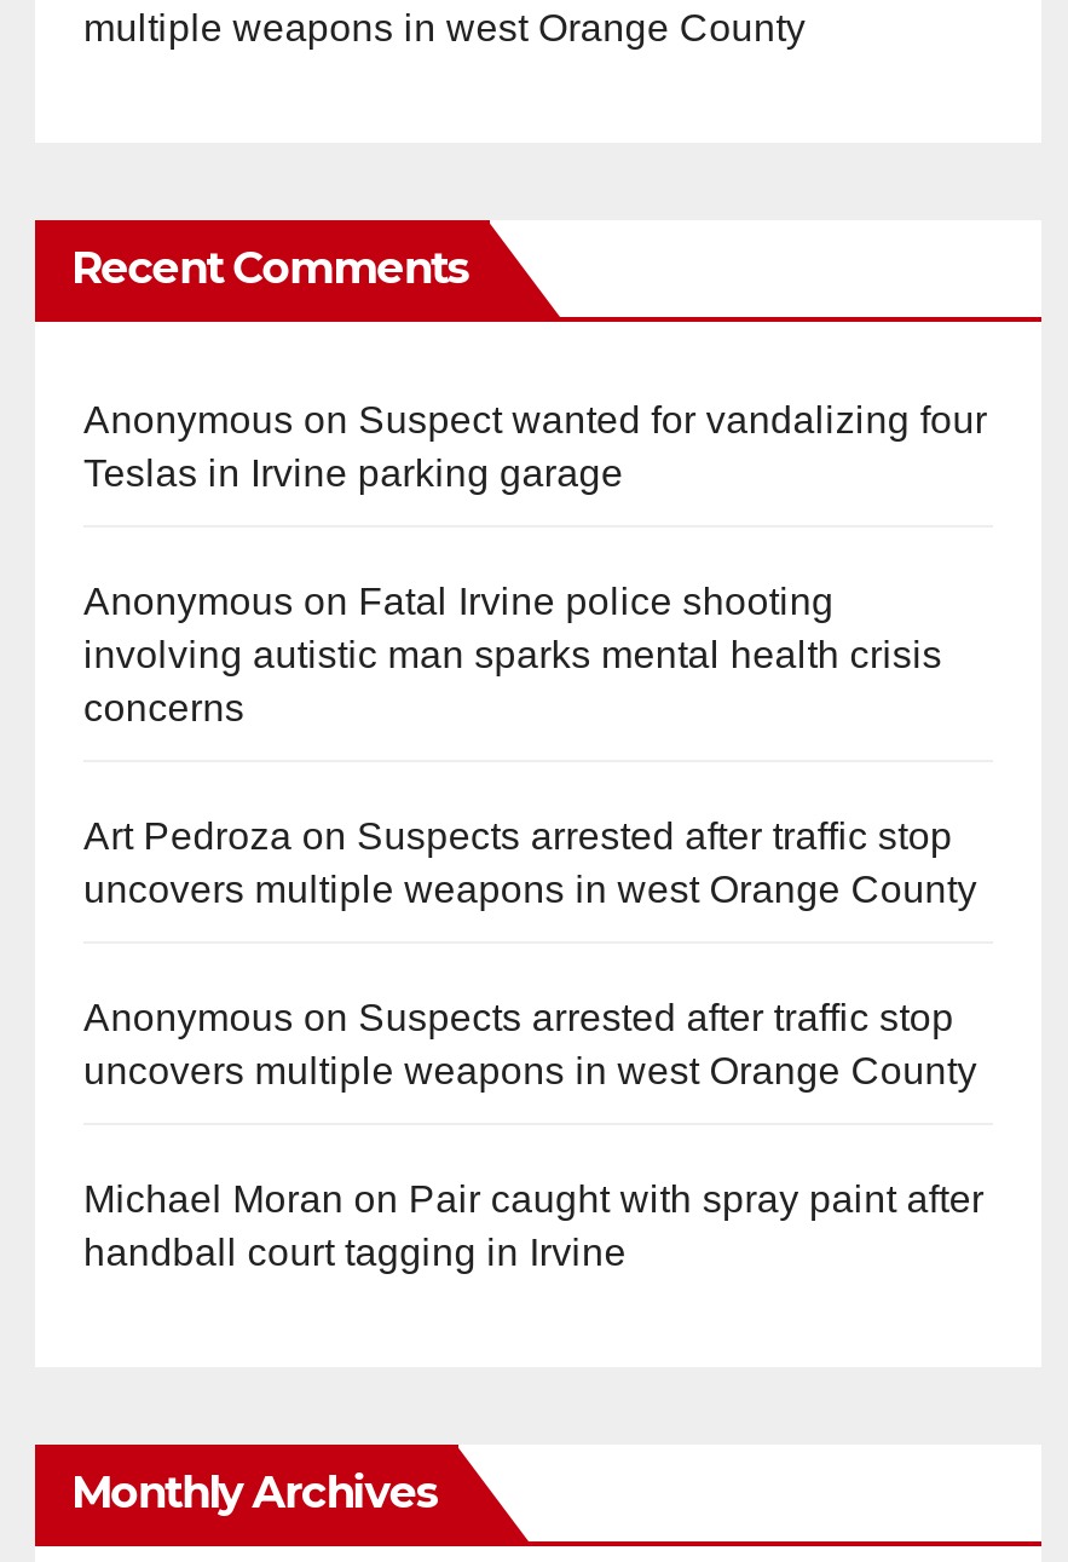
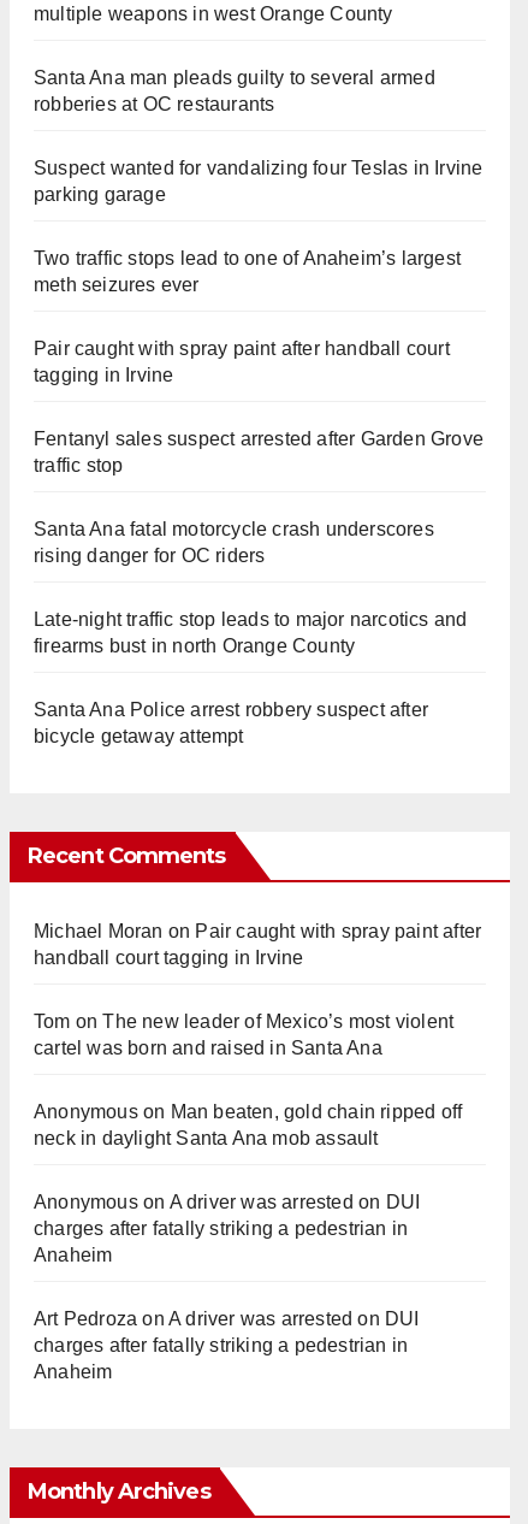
none -> [34,67,483,746] Santa Ana man pleads guilty to several armed | robberies at OC restaurants | Suspect wanted for vandalizing four Teslas in Irvine | parking garage | Two traffic stops lead to one of Anaheim’s largest | meth seizures ever | Pair caught with spray paint after handball court | tagging in Irvine | Fentanyl sales suspect arrested after Garden Grove | traffic stop | Santa Ana fatal motorcycle crash underscores | rising danger for OC riders | Late‑night traffic stop leads to major narcotics and | firearms bust in north Orange County | Santa Ana Police arrest robbery suspect after | bicycle getaway attempt
[83,399,987,1091] Anonymous on Suspect wanted for vandalizing four | Teslas in Irvine parking garage | Anonymous on Fatal Irvine police shooting | involving autistic man sparks mental health crisis | concerns | Art Pedroza on Suspects arrested after traffic stop | uncovers multiple weapons in west Orange County | Anonymous on Suspects arrested after traffic stop | uncovers multiple weapons in west Orange County -> none
none -> [34,1011,462,1382] Tom on The new leader of Mexico’s most violent | cartel was born and raised in Santa Ana | Anonymous on Man beaten, gold chain ripped off | neck in daylight Santa Ana mob assault | Anonymous on A driver was arrested on DUI | charges after fatally striking a pedestrian in | Anaheim | Art Pedroza on A driver was arrested on DUI | charges after fatally striking a pedestrian in | Anaheim

